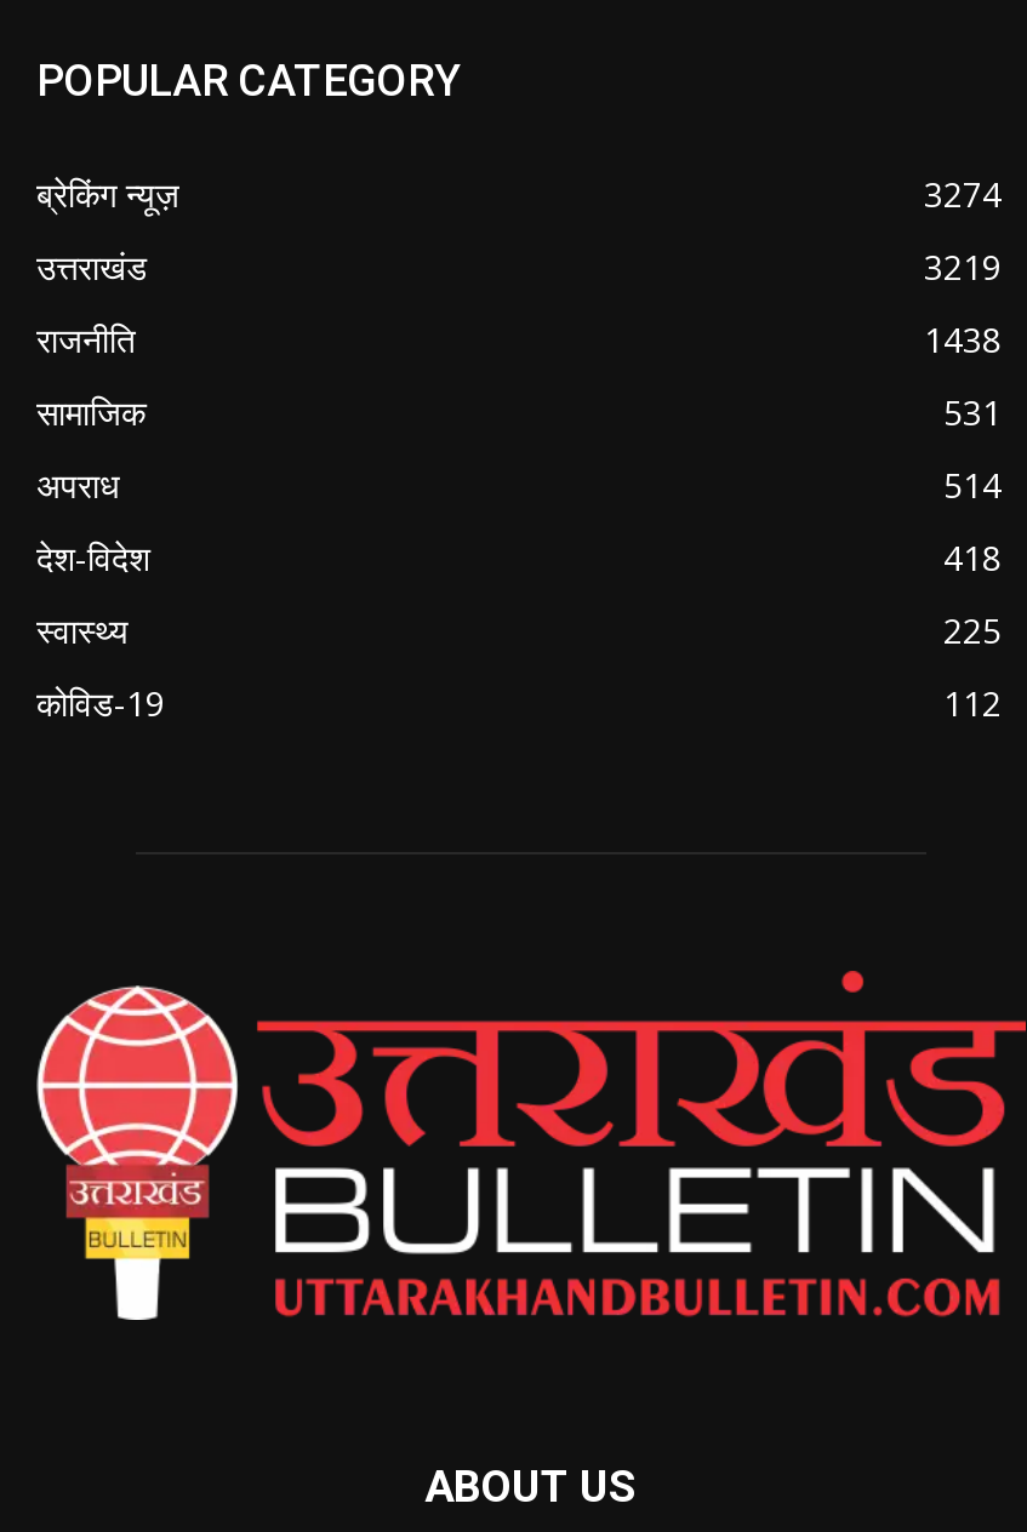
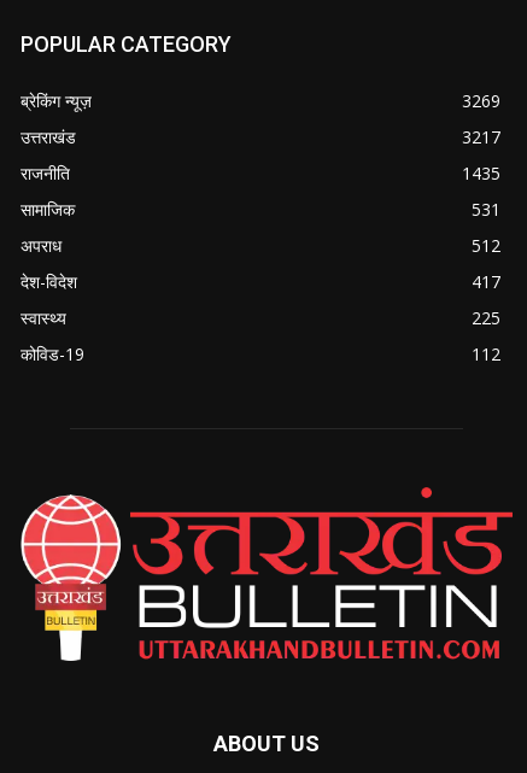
[924,170,1002,216] 3274 -> [462,89,500,112] 3269
[924,242,1002,288] 3219 -> [462,125,500,148] 3217
[924,315,1002,361] 1438 -> [462,161,500,184] 1435
[943,461,1002,507] 514 -> [472,233,500,256] 512
[943,533,1002,579] 418 -> [472,270,500,292] 417

